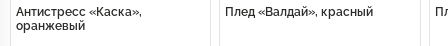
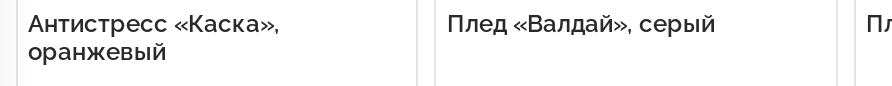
[225,5,373,19] Плед «Валдай», красный -> [447,10,715,38] Плед «Валдай», серый

